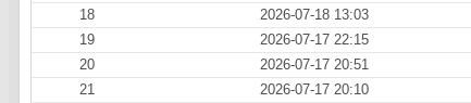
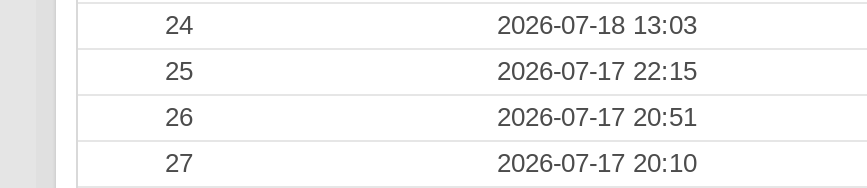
[79,7,94,23] 18 -> [165,10,193,40] 24
[79,31,94,48] 19 -> [165,56,193,86] 25
[79,56,94,73] 20 -> [165,102,193,132] 26
[79,81,94,98] 21 -> [165,148,193,178] 27

